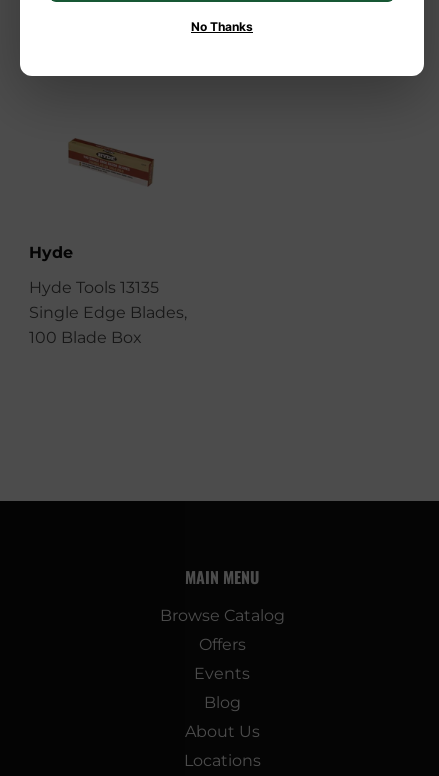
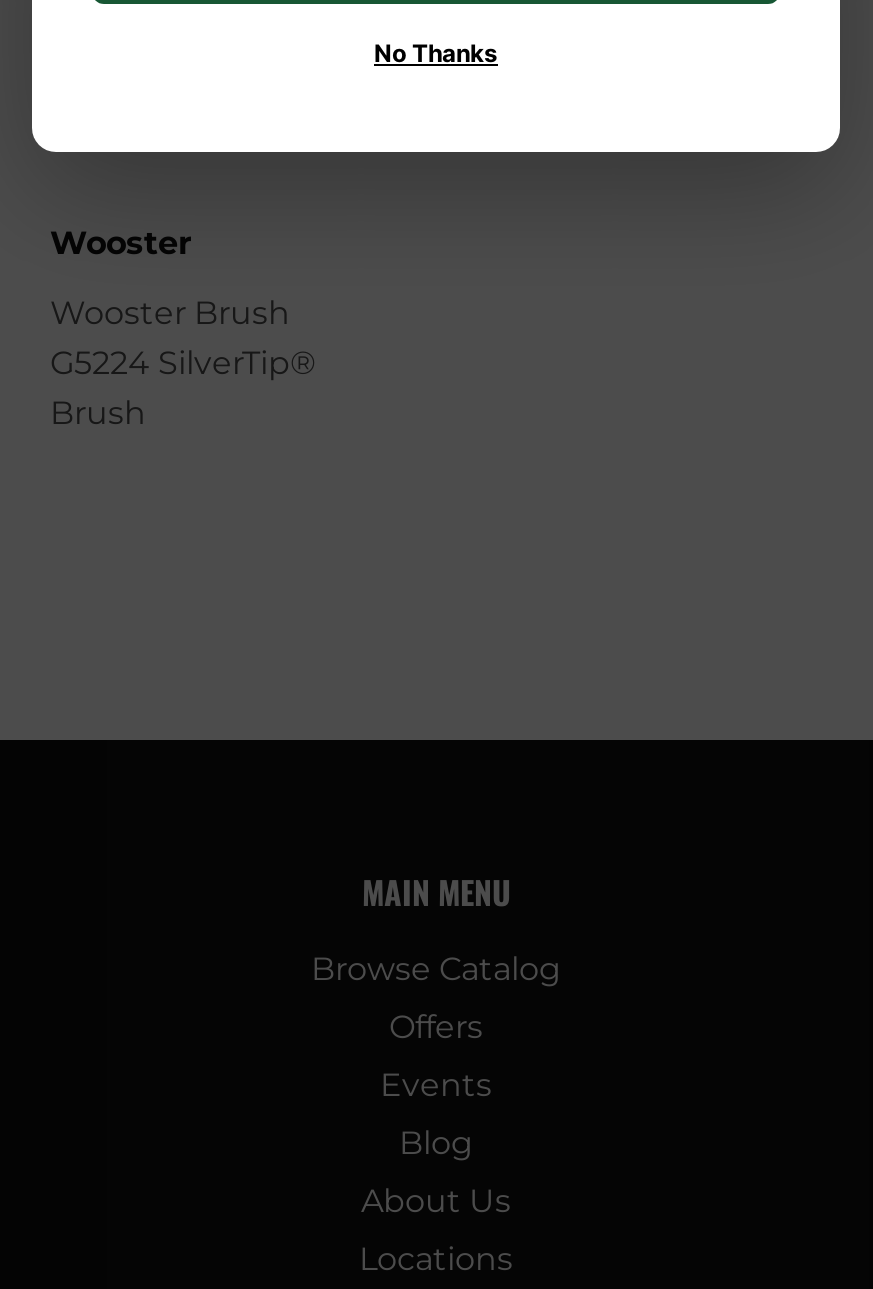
[29,243,73,262] Hyde -> [50,224,192,262] Wooster
[29,278,187,347] Hyde Tools 13135 | Single Edge Blades, | 100 Blade Box -> [50,294,316,432] Wooster Brush | G5224 SilverTip® | Brush

